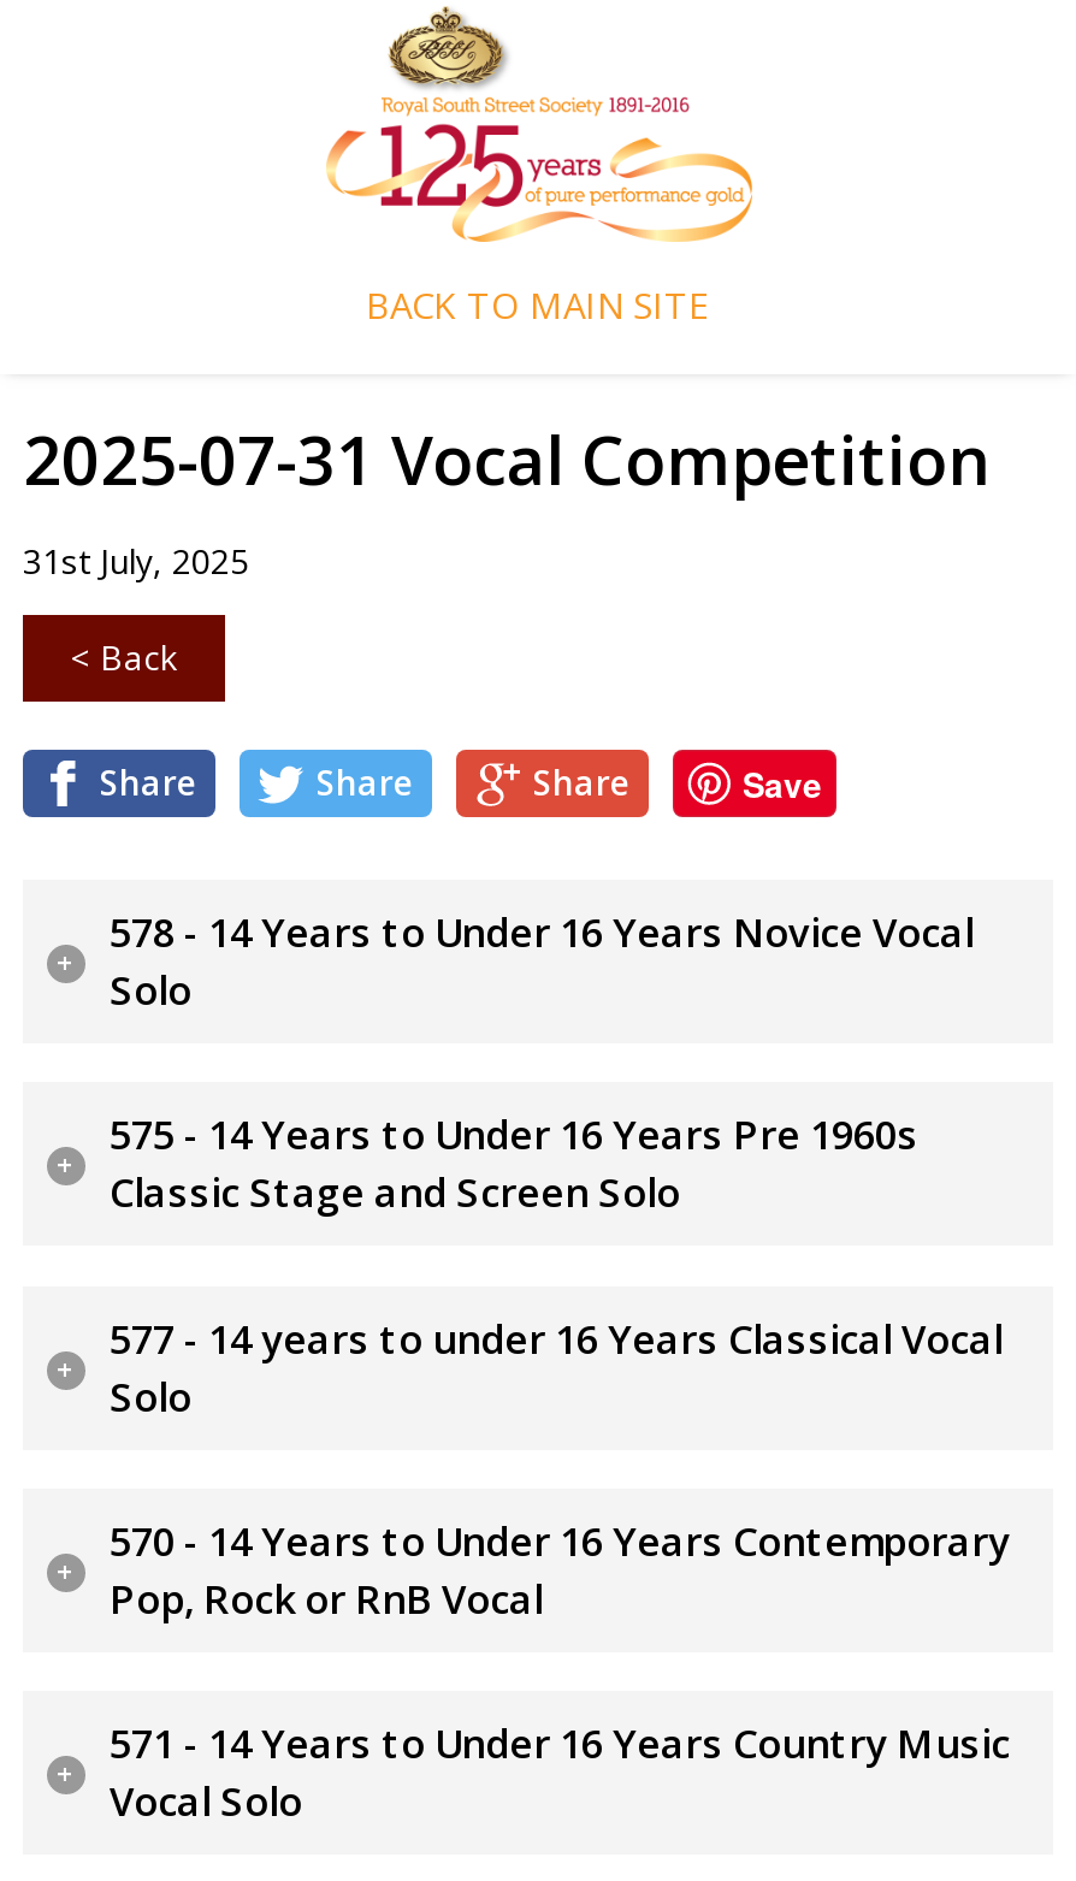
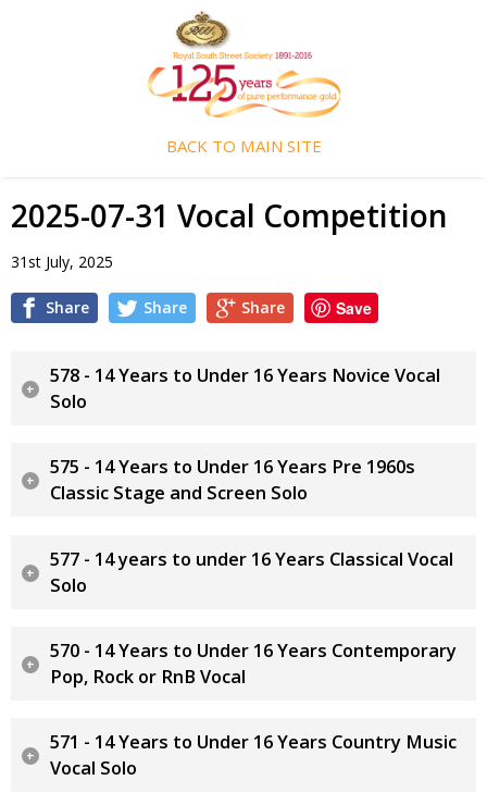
[71,633,177,679] < Back -> none

